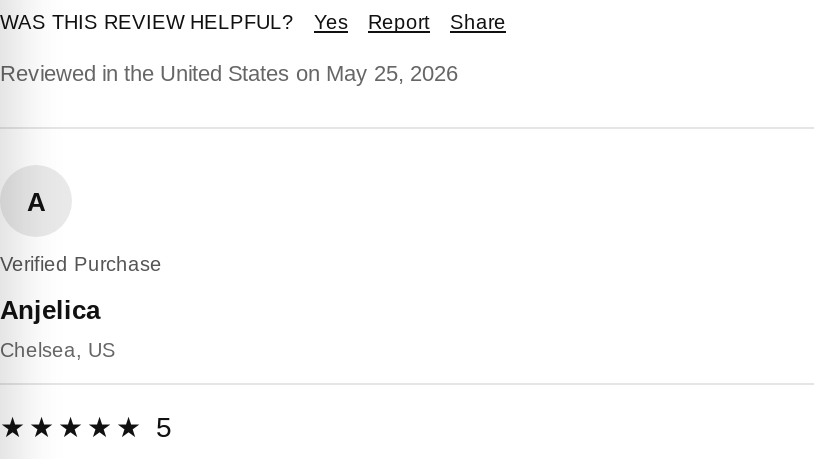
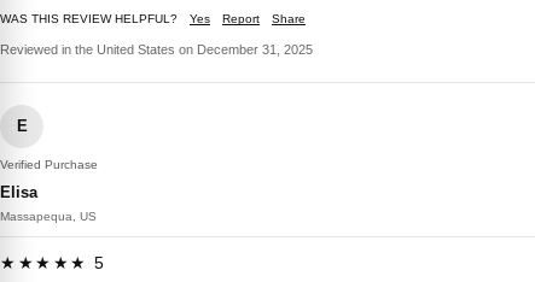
[0,62,458,86] Reviewed in the United States on May 25, 2026 -> [0,42,313,57] Reviewed in the United States on December 31, 2025
[27,187,45,217] A -> [16,117,27,135] E
[0,296,100,326] Anjelica -> [0,183,37,201] Elisa
[0,340,116,362] Chelsea, US -> [0,210,97,223] Massapequa, US

